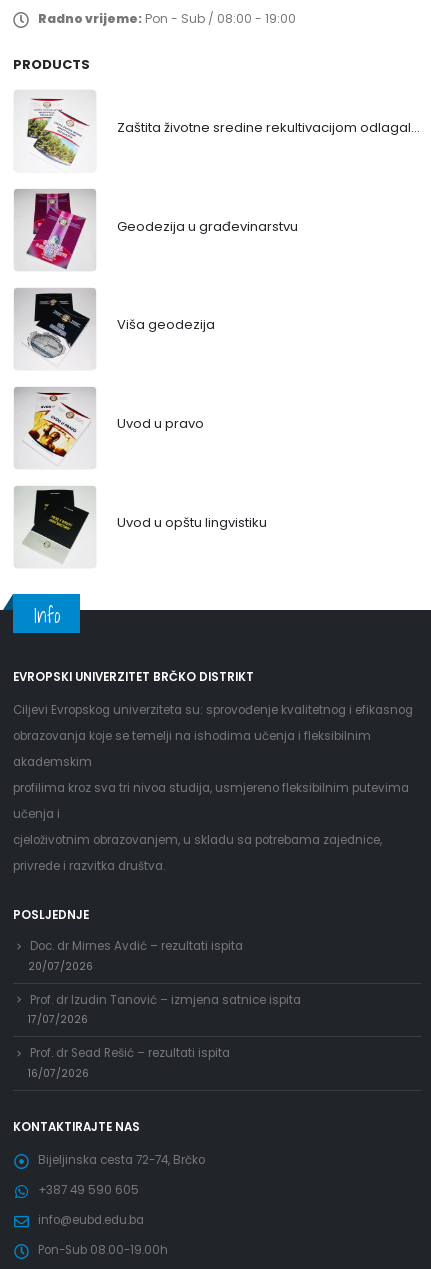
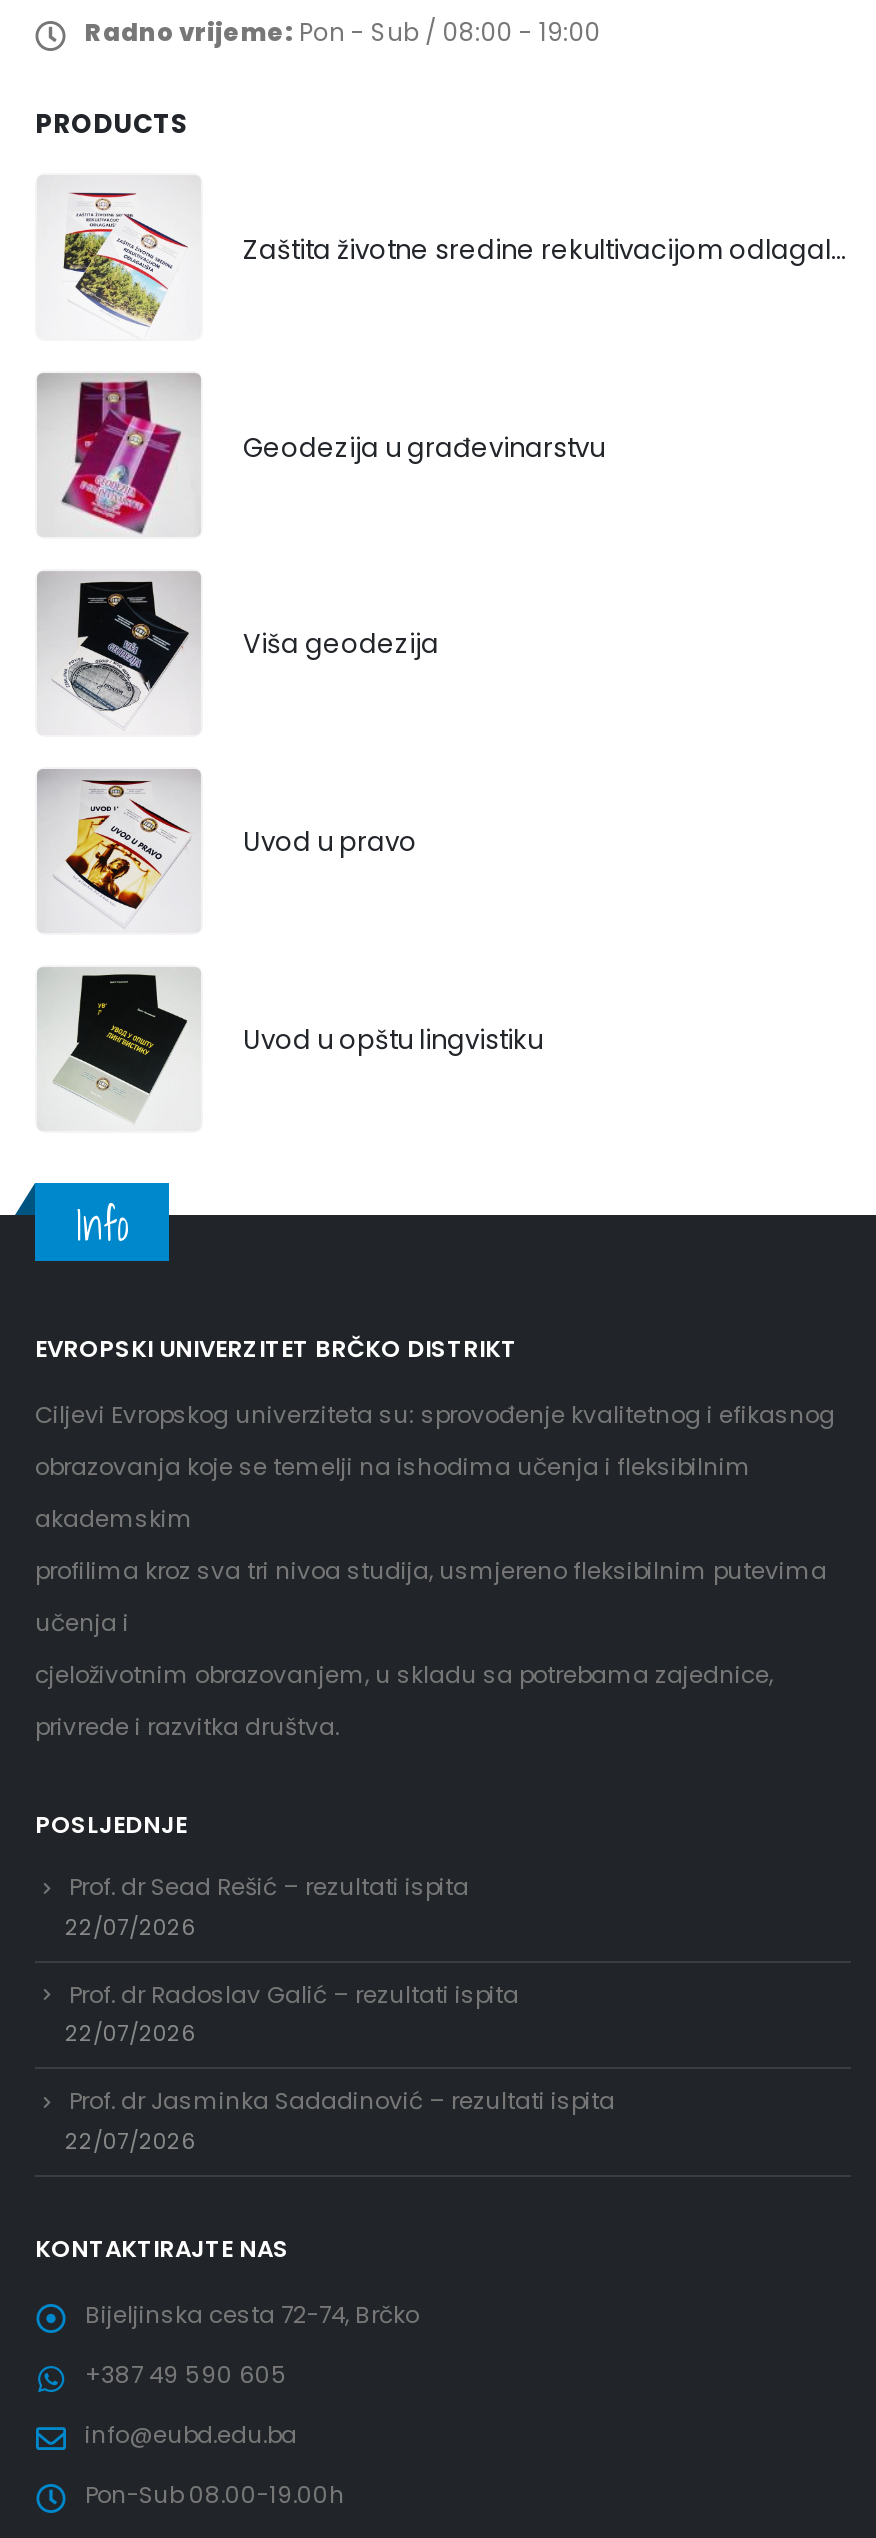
[28,938,301,1027] Doc. dr Mirnes Avdić – rezultati ispita | 20/07/2026 | Prof. dr Izudin Tanović – izmjena satnice ispita | 17/07/2026 -> none
moved [30,1045,230,1061] -> [69,1871,469,1903]: Prof. dr Sead Rešić – rezultati ispita
[28,1066,89,1081] 16/07/2026 -> [65,1912,615,2157] 22/07/2026 | Prof. dr Radoslav Galić – rezultati ispita | 22/07/2026 | Prof. dr Jasminka Sadadinović – rezultati ispita | 22/07/2026

